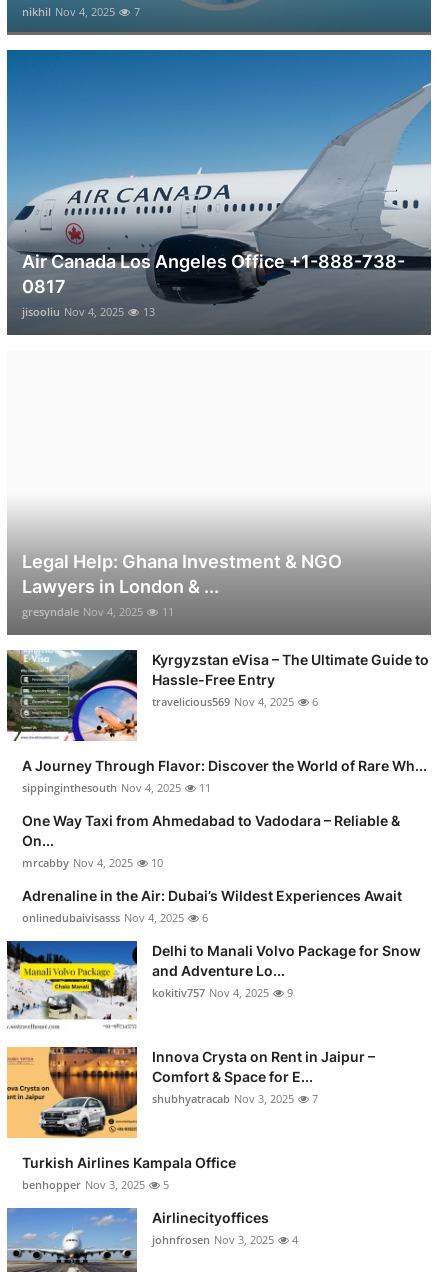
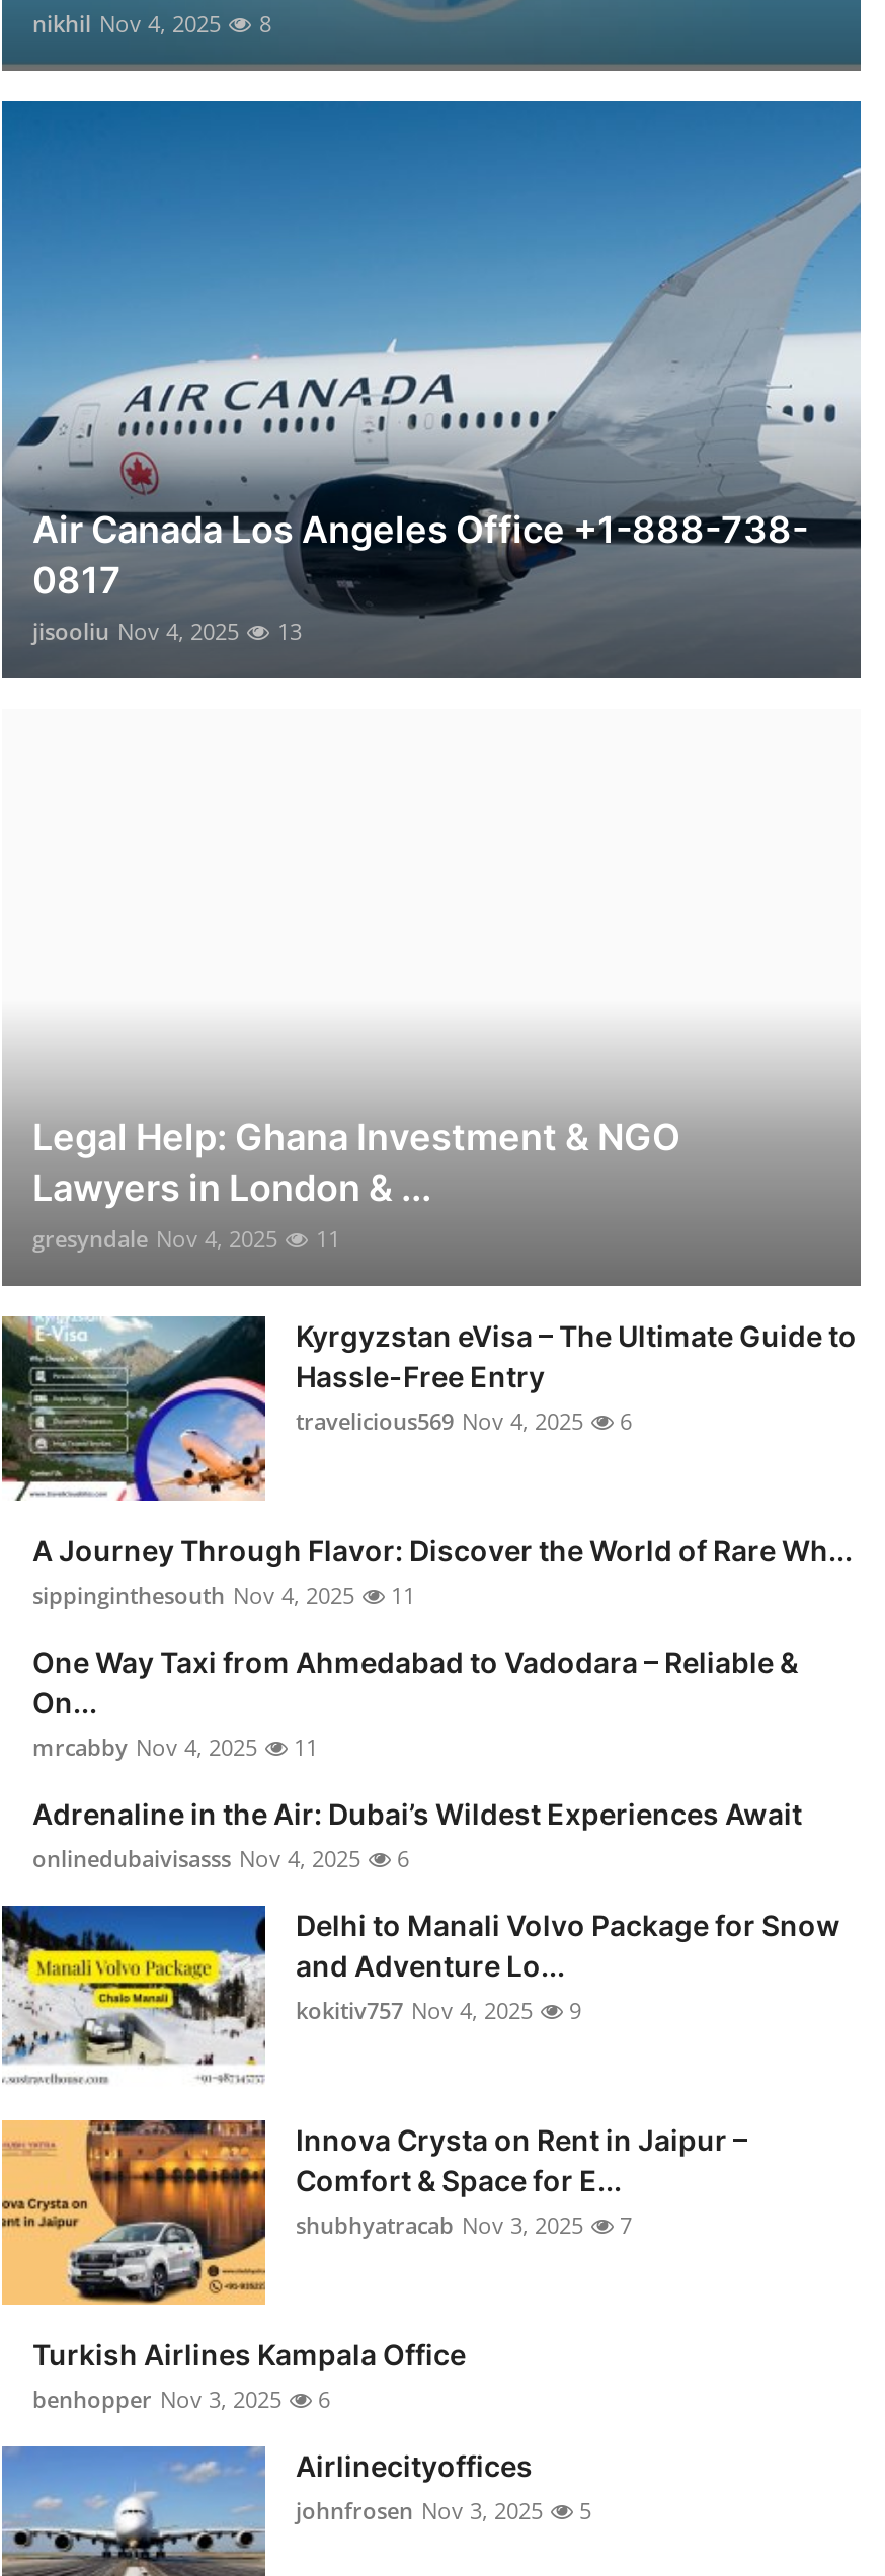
[22,4,140,19] nikhil Nov 4, 2025 7 -> [32,9,271,39] nikhil Nov 4, 2025 8
[22,855,163,870] mrcabby Nov 4, 2025 10 -> [32,1732,318,1763] mrcabby Nov 4, 2025 11
[22,1177,169,1192] benhopper Nov 3, 2025 5 -> [32,2384,330,2415] benhopper Nov 3, 2025 6
[152,1232,298,1247] johnfrosen Nov 3, 2025 4 -> [296,2496,591,2526] johnfrosen Nov 3, 2025 5

